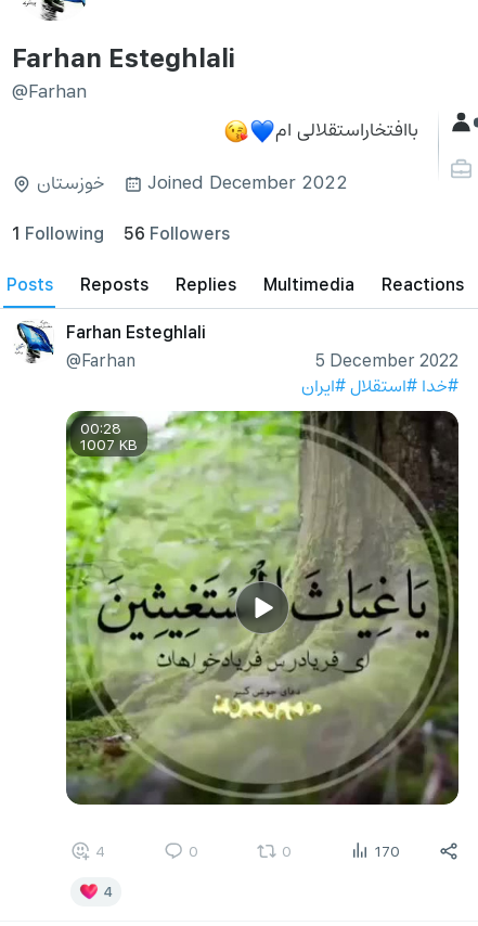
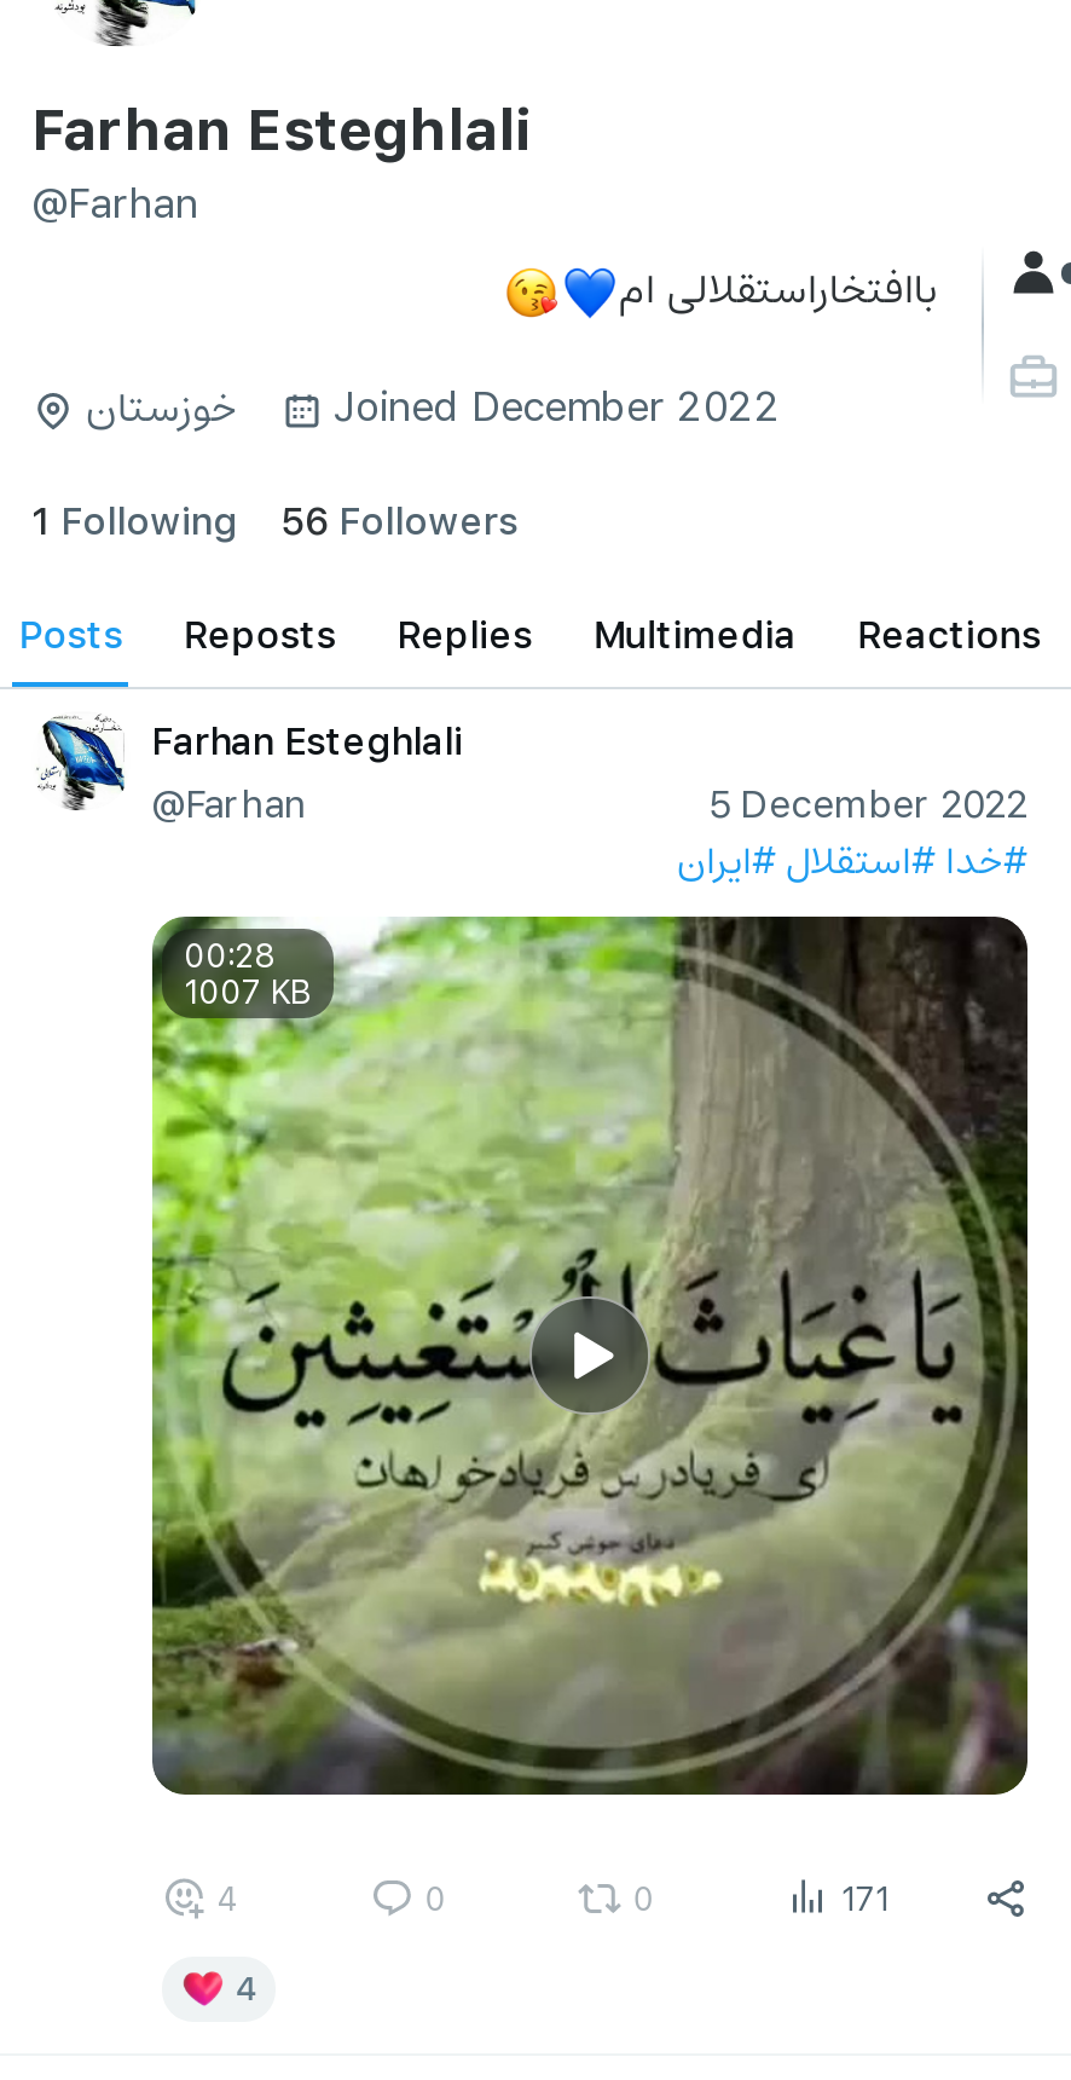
[375,841,400,861] 170 -> [841,1876,889,1922] 171

